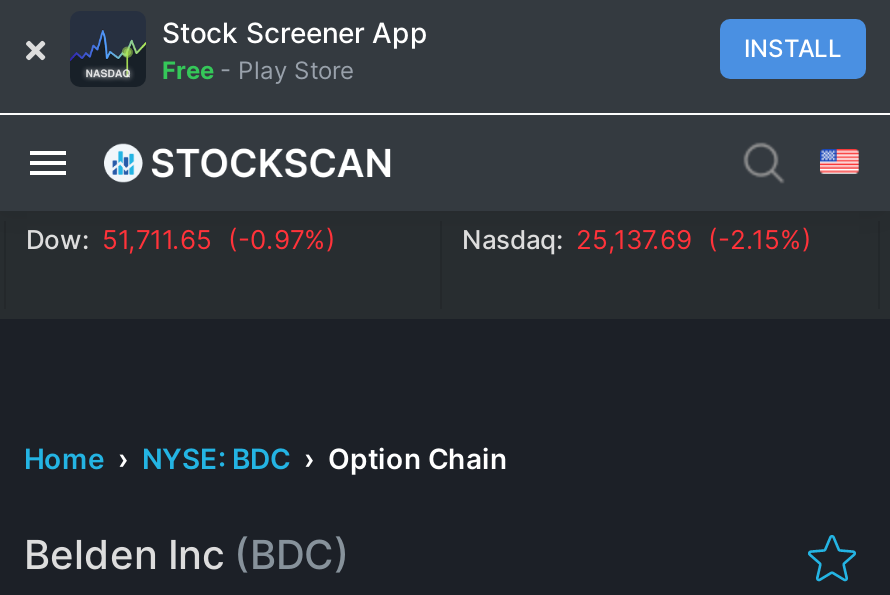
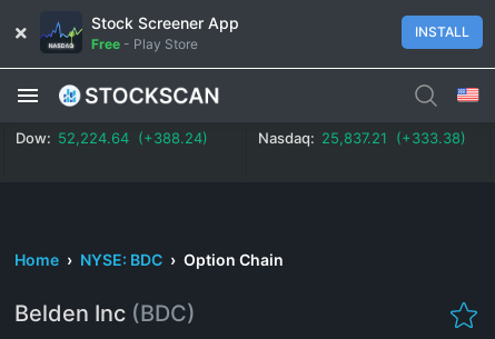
[26,222,336,254] Dow: 51,711.65 (-0.97%) -> [16,128,208,146] Dow: 52,224.64 (+388.24)
[462,222,812,254] Nasdaq: 25,137.69 (-2.15%) -> [258,128,466,146] Nasdaq: 25,837.21 (+333.38)

